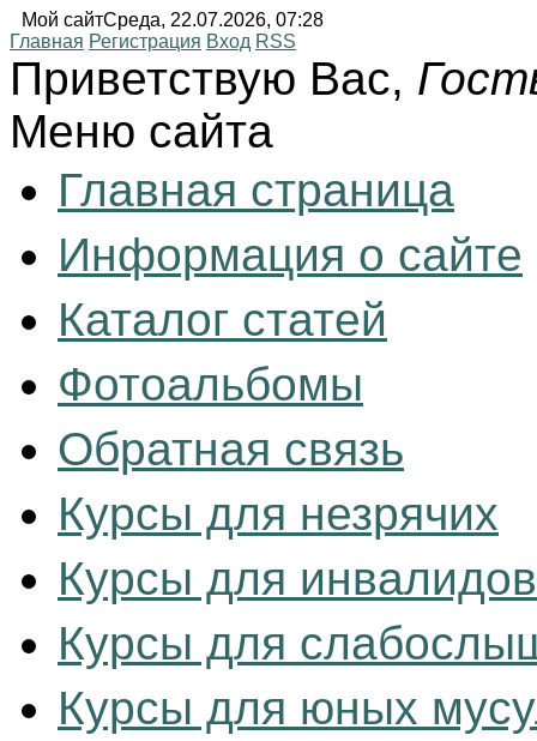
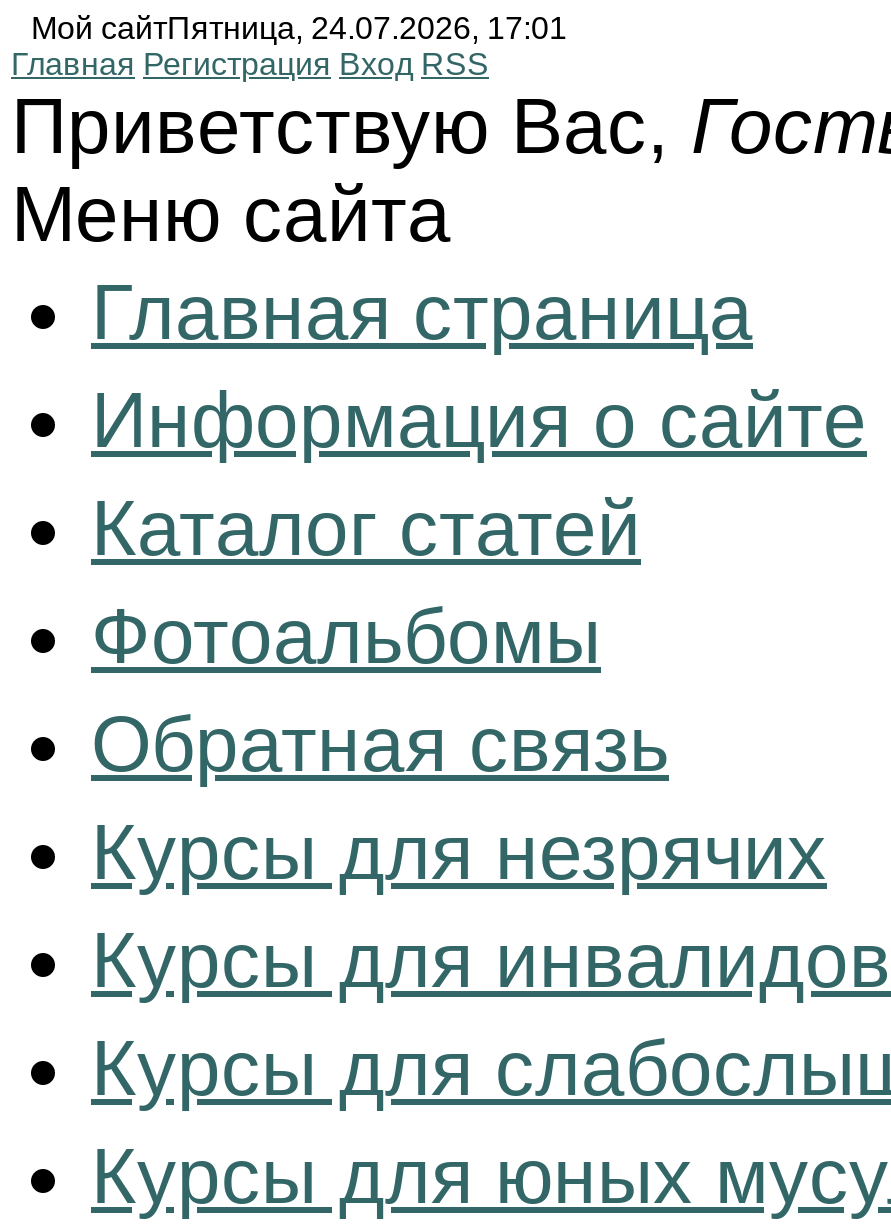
[22,10,324,30] Мой сайтСреда, 22.07.2026, 07:28 -> [31,11,567,45] Мой сайтПятница, 24.07.2026, 17:01

